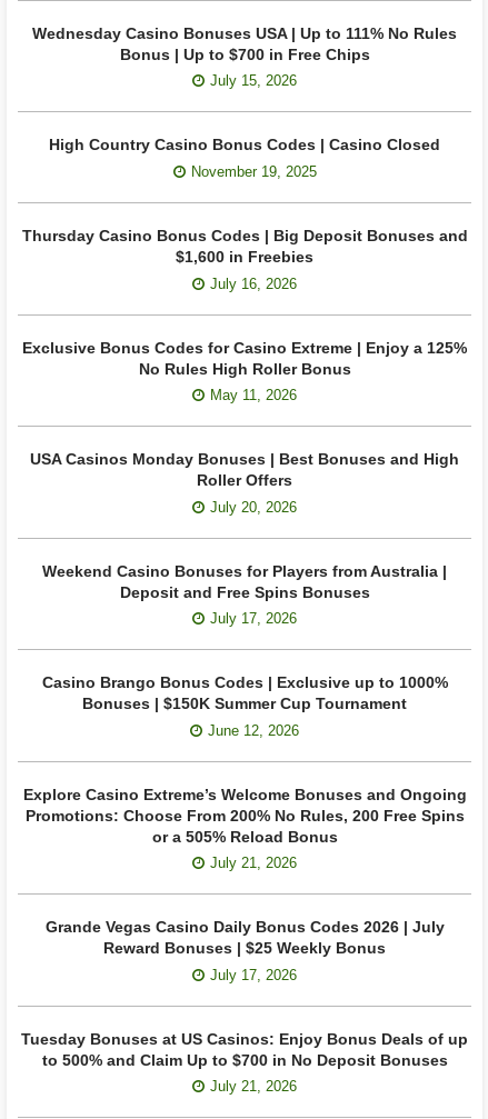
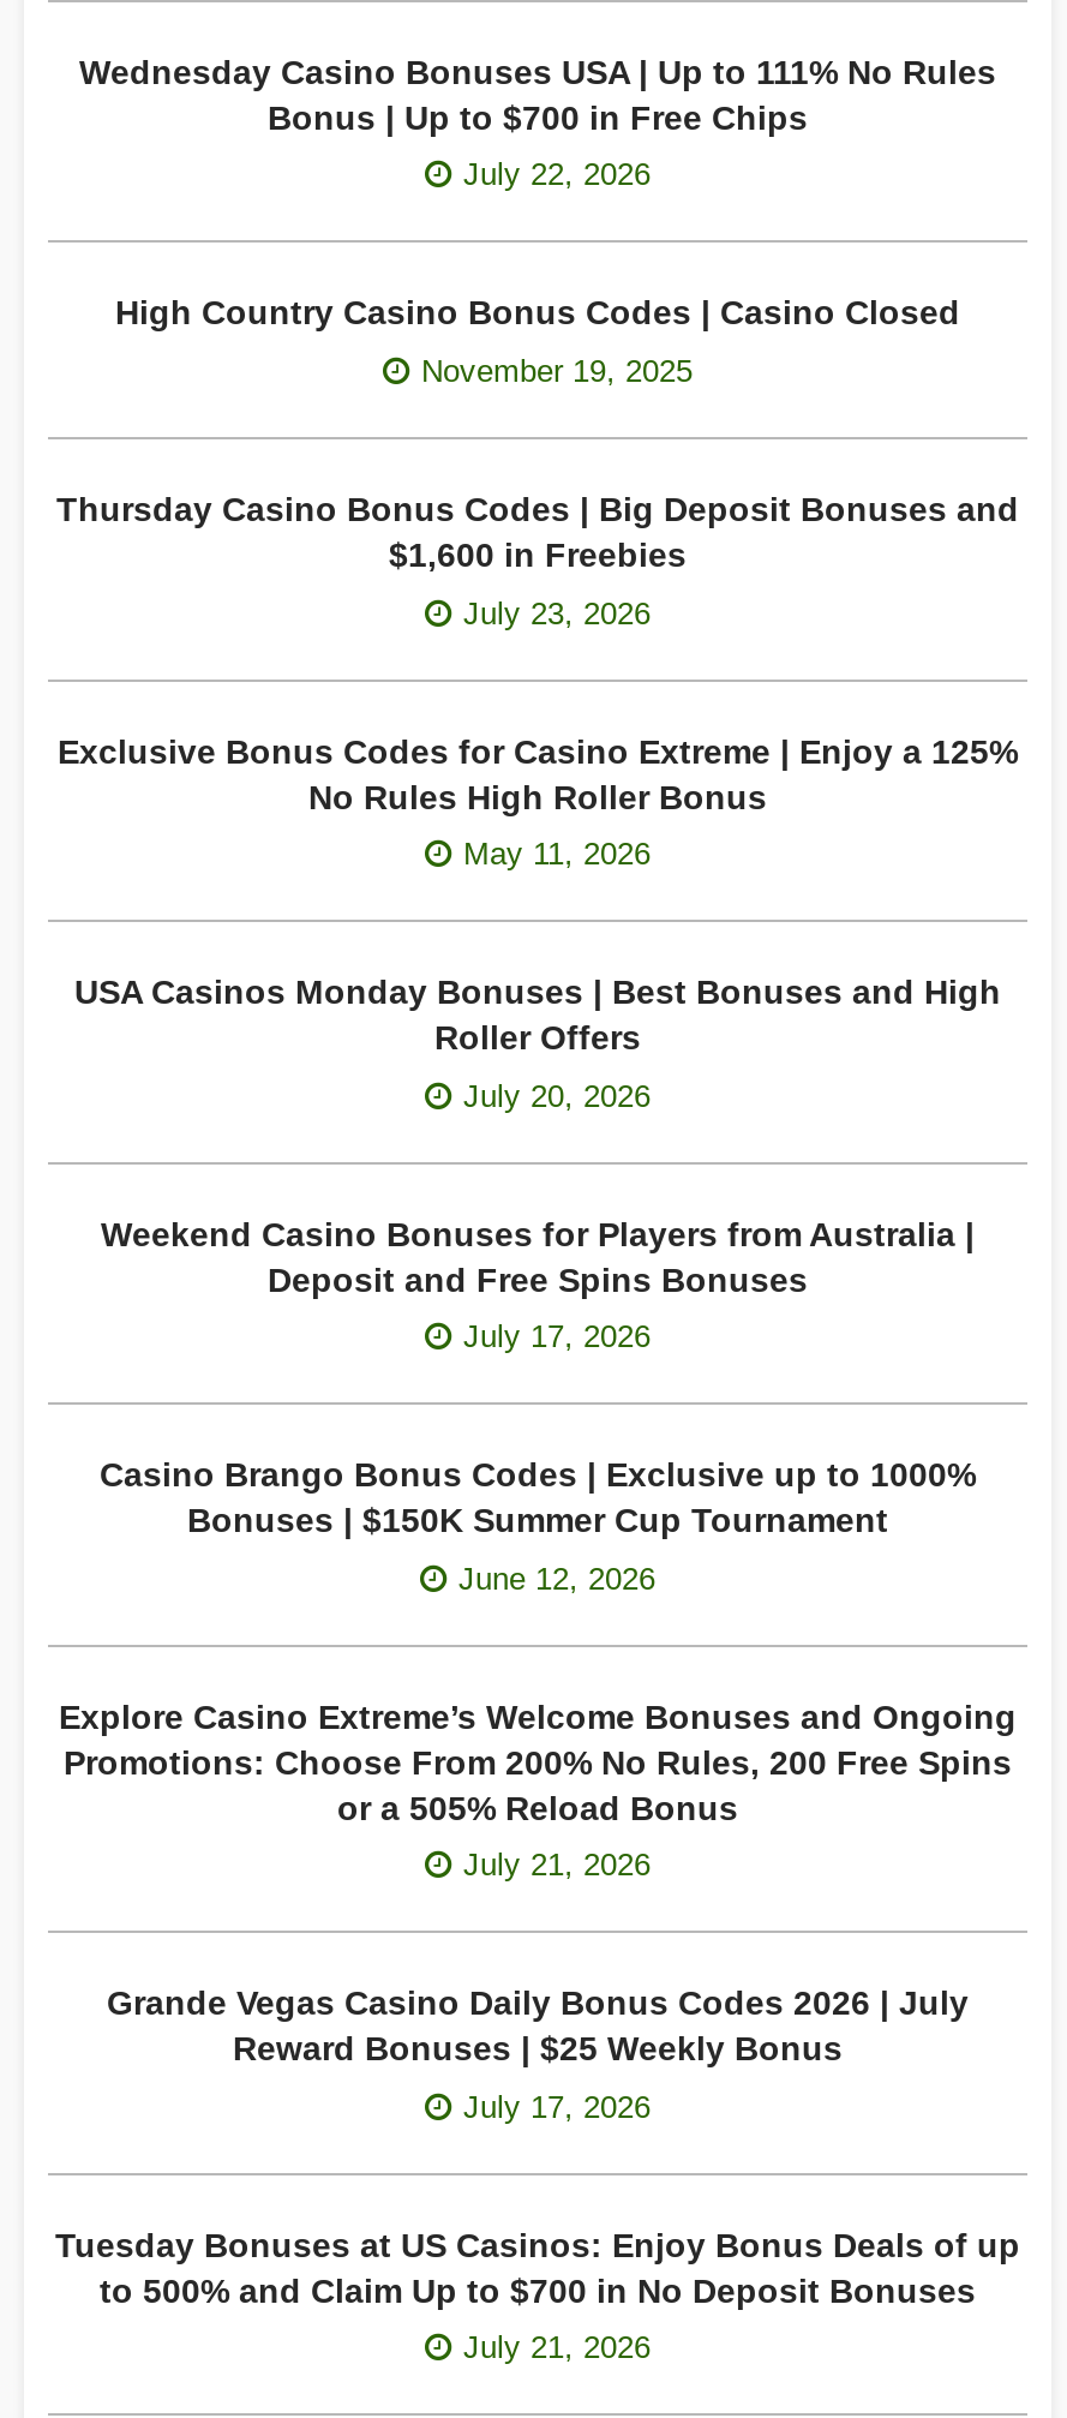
[210,73,297,89] July 15, 2026 -> [463,157,651,193] July 22, 2026
[210,275,297,292] July 16, 2026 -> [463,594,651,630] July 23, 2026

